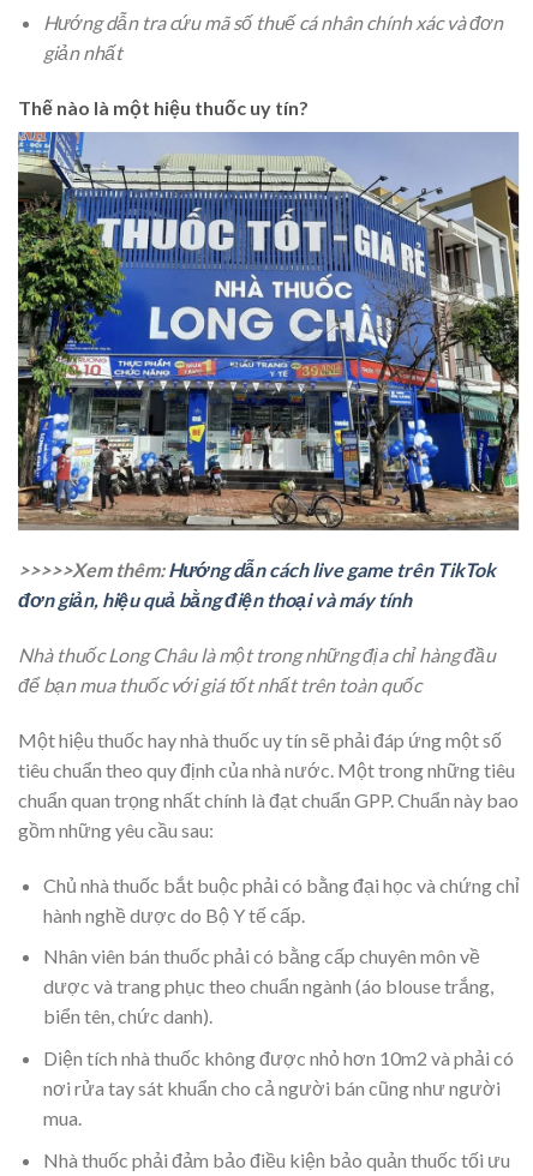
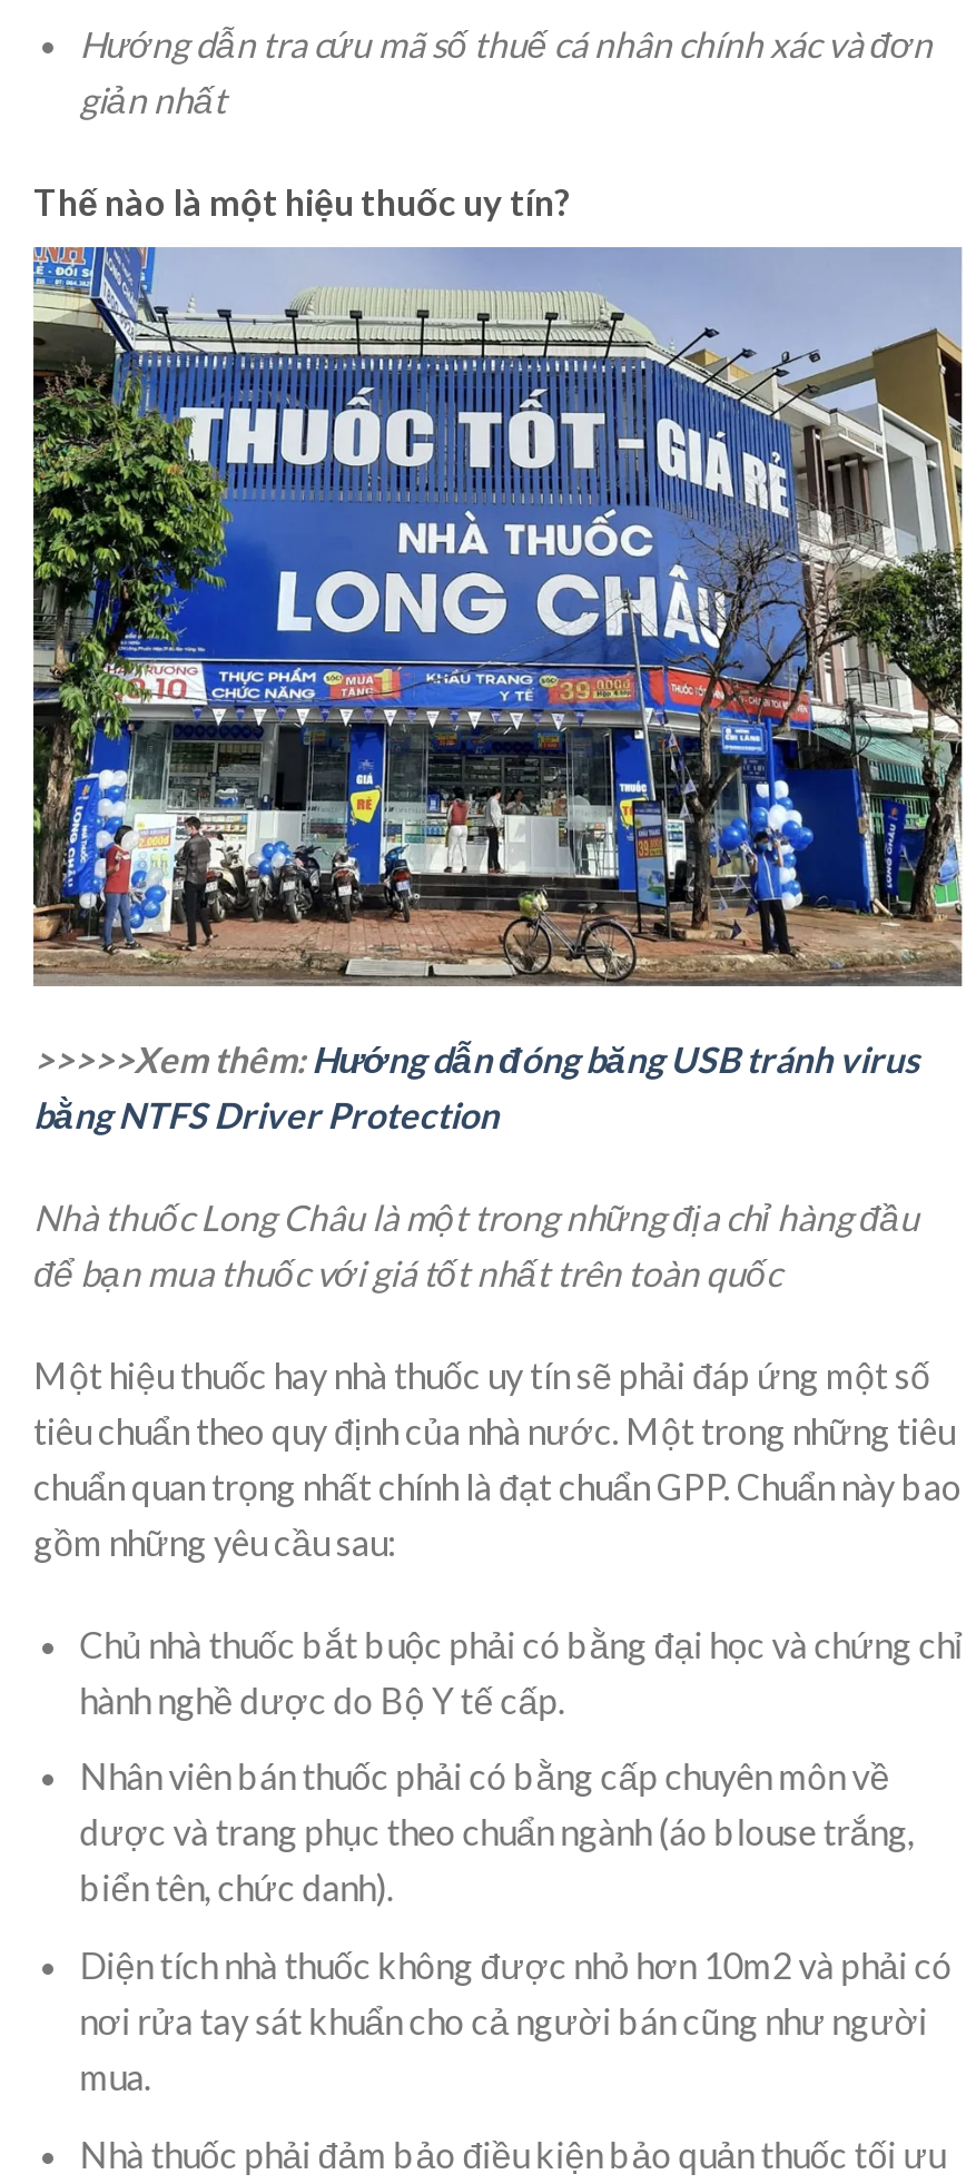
[18,558,496,611] >>>>>Xem thêm: Hướng dẫn cách live game trên TikTok | đơn giản, hiệu quả bằng điện thoại và máy tính -> [33,1038,919,1136] >>>>>Xem thêm: Hướng dẫn đóng băng USB tránh virus | bằng NTFS Driver Protection

